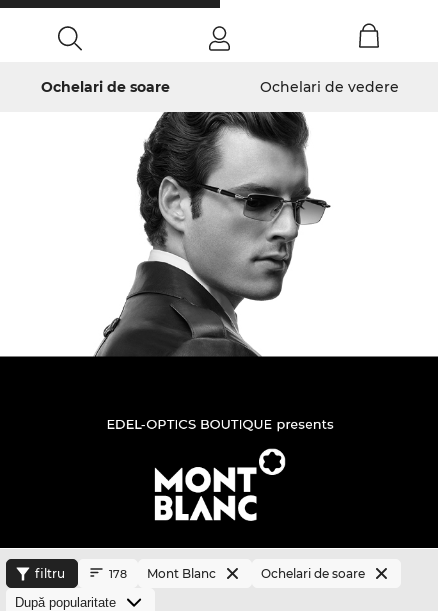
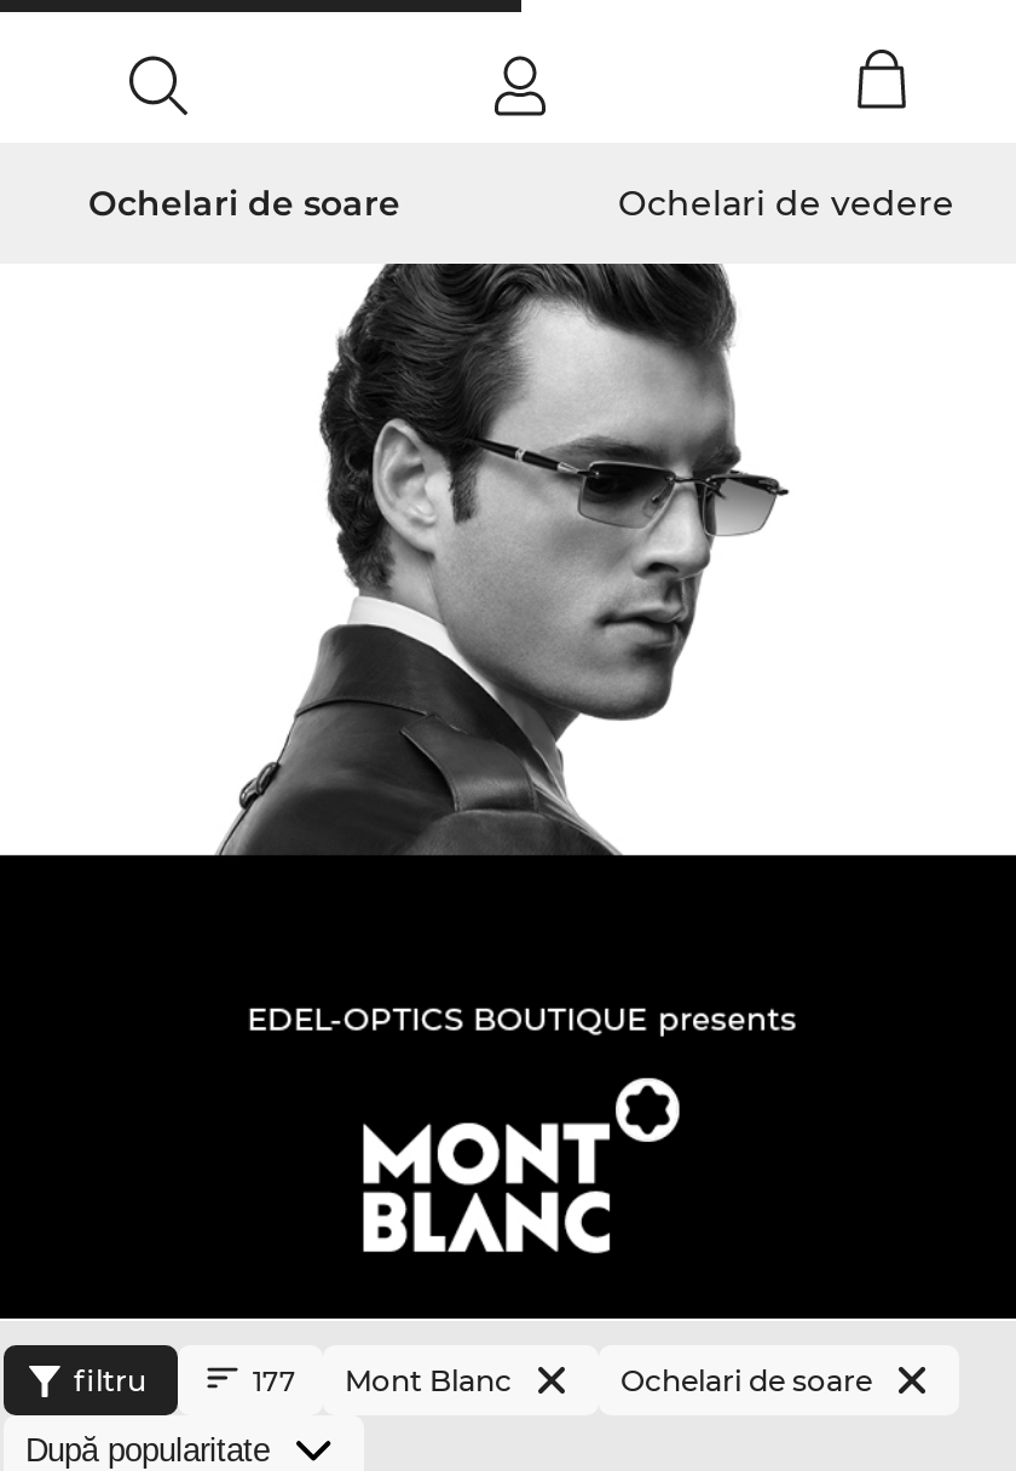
[109,566,216,581] 178 Mont Blanc -> [253,1362,512,1398] 177 Mont Blanc

